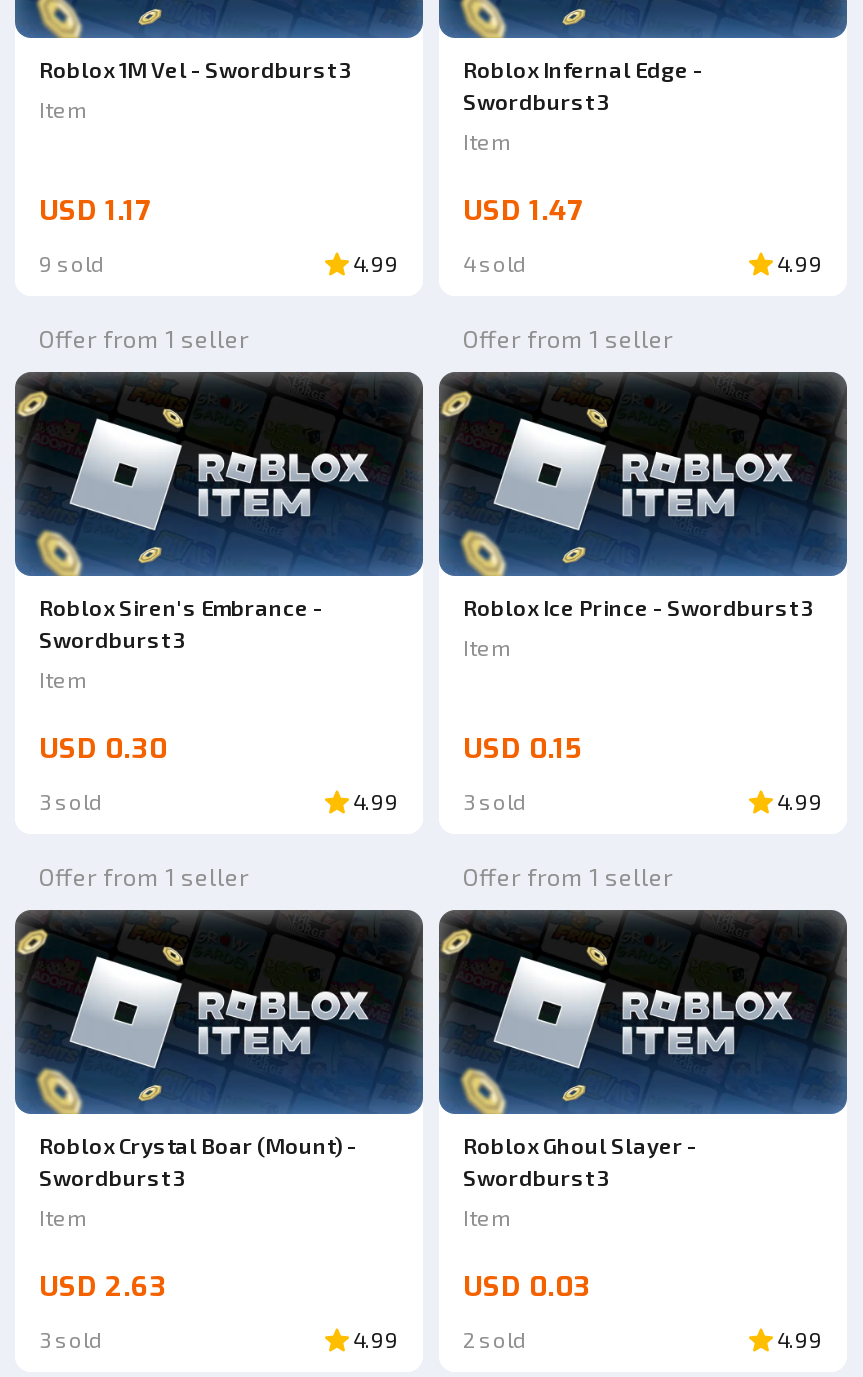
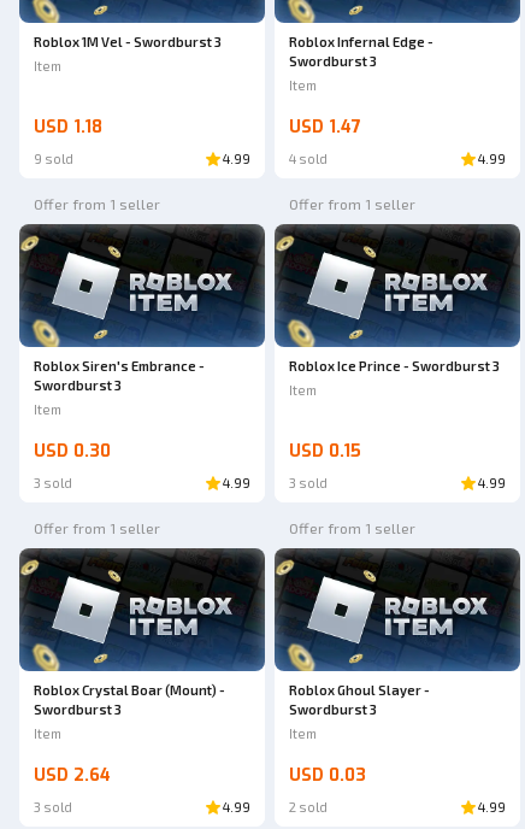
[39,192,151,230] USD 1.17 -> [34,116,102,139] USD 1.18
[39,1268,167,1306] USD 2.63 -> [34,764,111,787] USD 2.64

